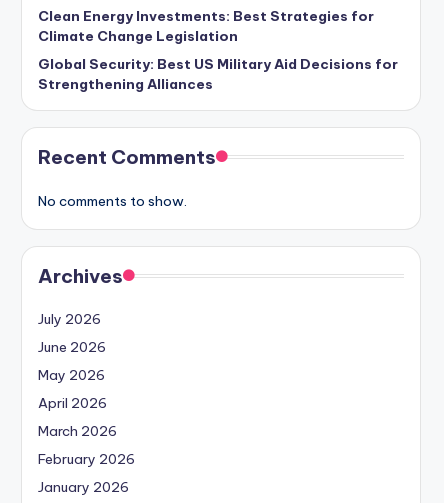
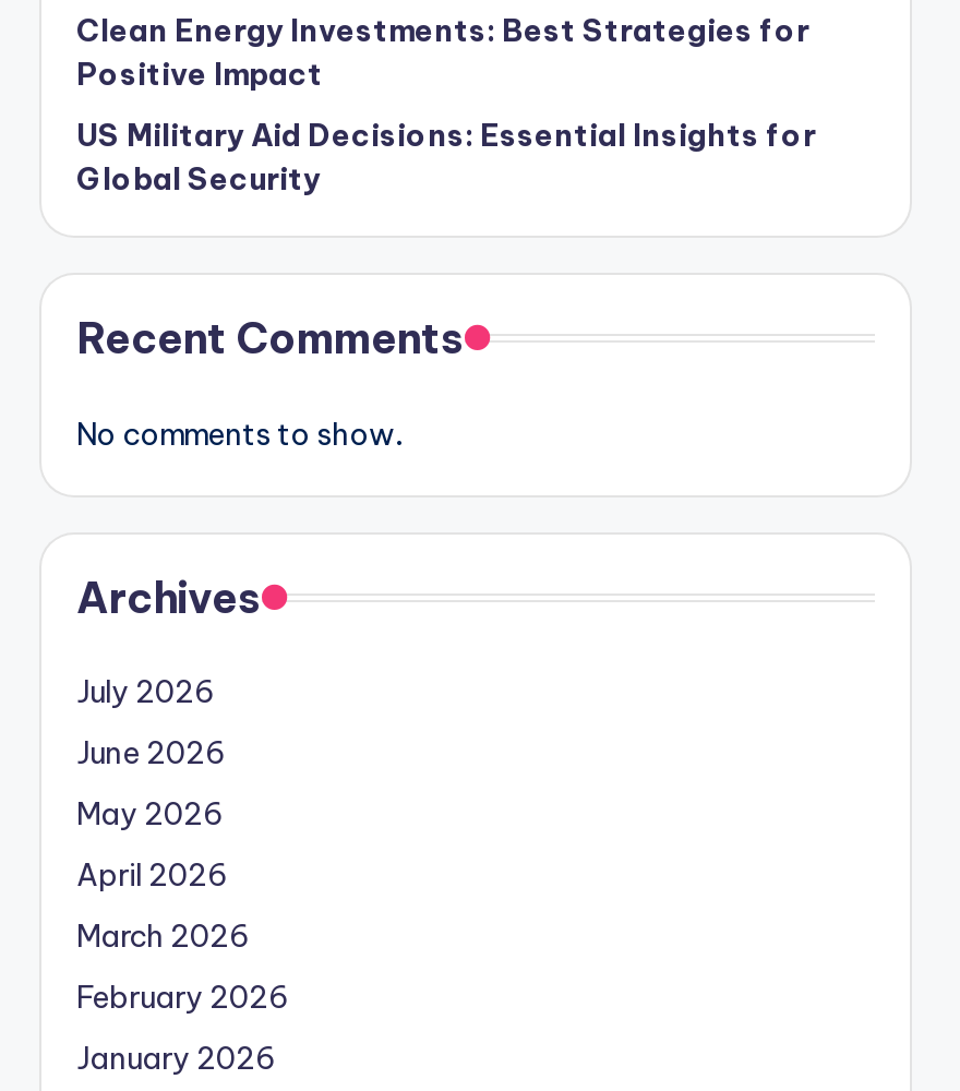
[38,27,238,45] Climate Change Legislation -> [76,54,323,94] Positive Impact
[38,55,398,93] Global Security: Best US Military Aid Decisions for | Strengthening Alliances -> [76,115,816,198] US Military Aid Decisions: Essential Insights for | Global Security

